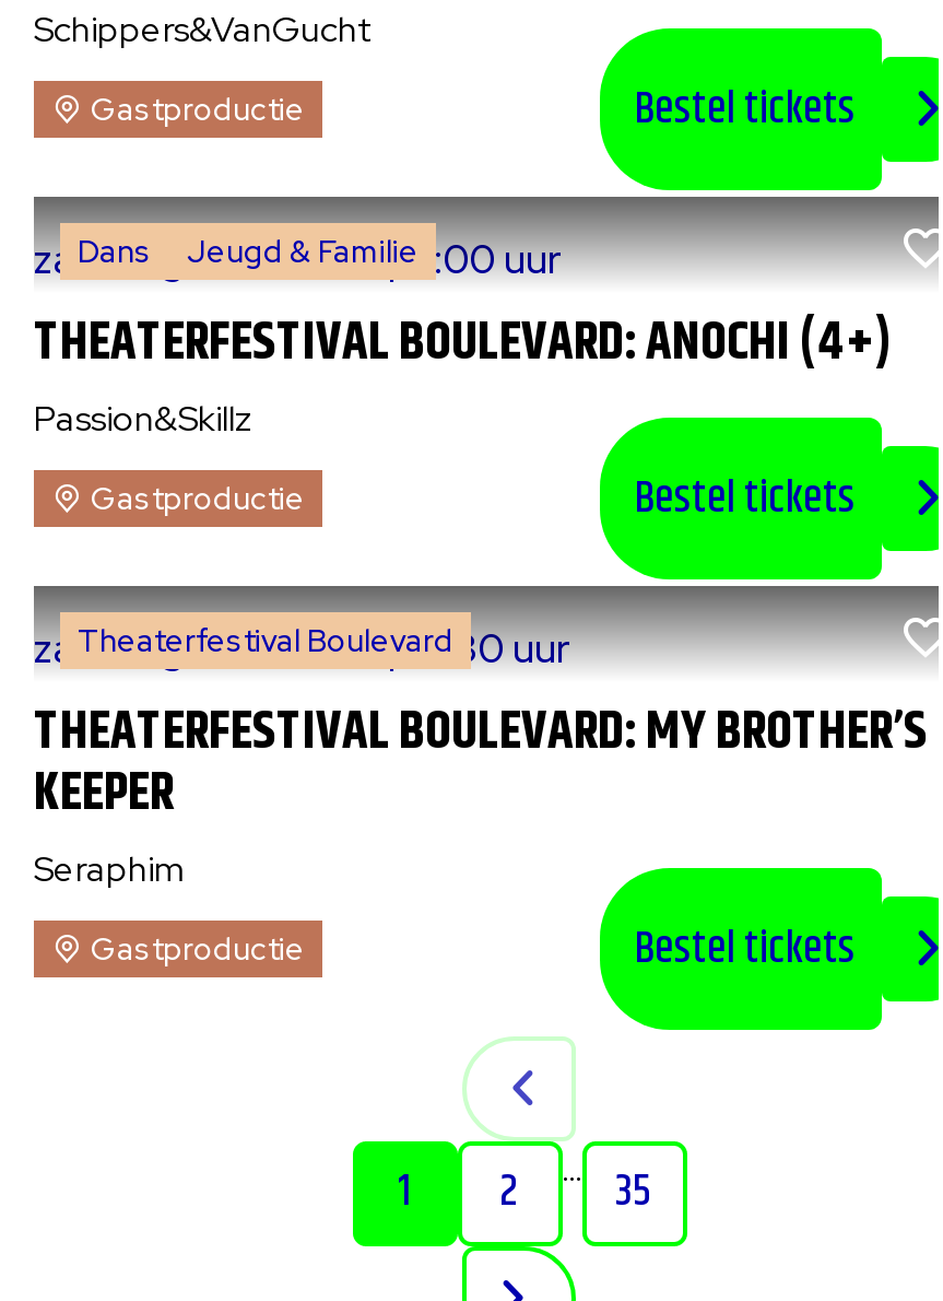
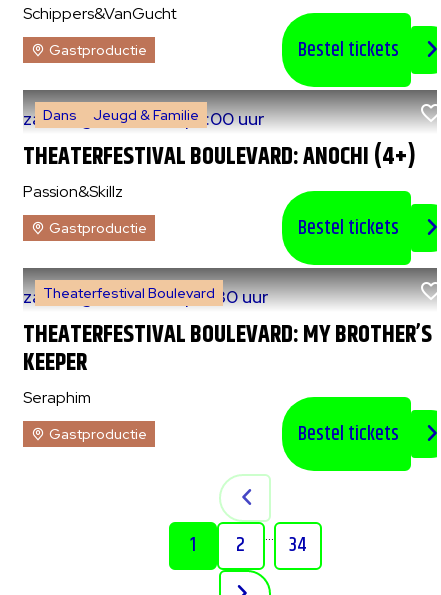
[615,1159,652,1227] 35 -> [288,530,306,561] 34

